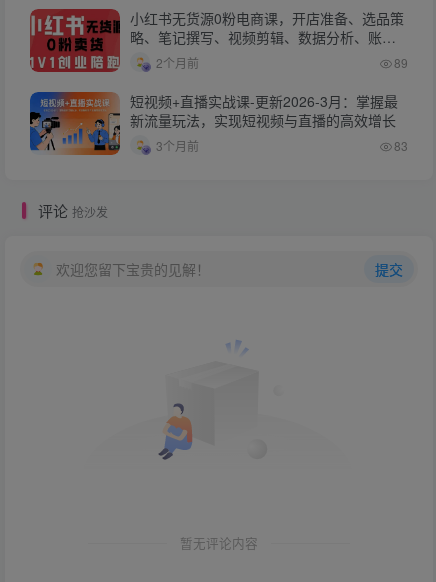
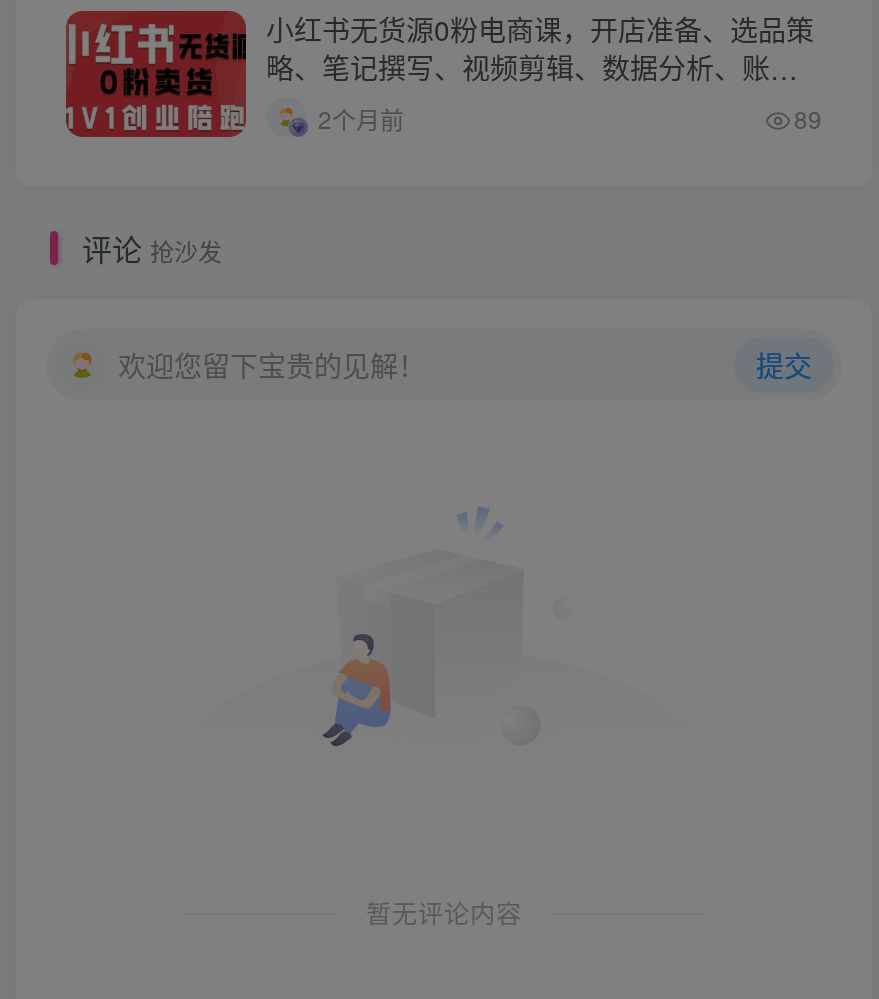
[29,91,408,156] [image] | 短视频+直播实战课-更新2026-3月：掌握最 | 新流量玩法，实现短视频与直播的高效增长 | 3个月前 | 83 -> none

